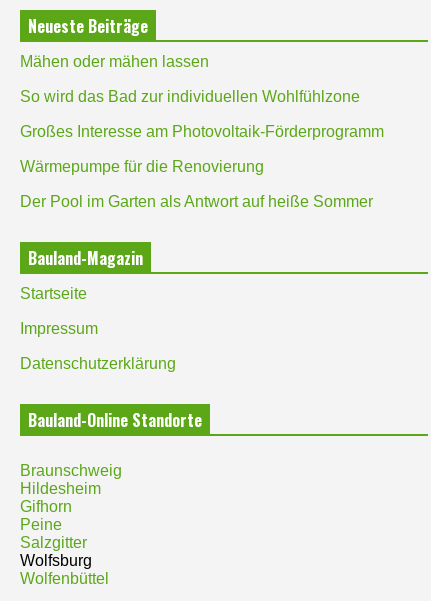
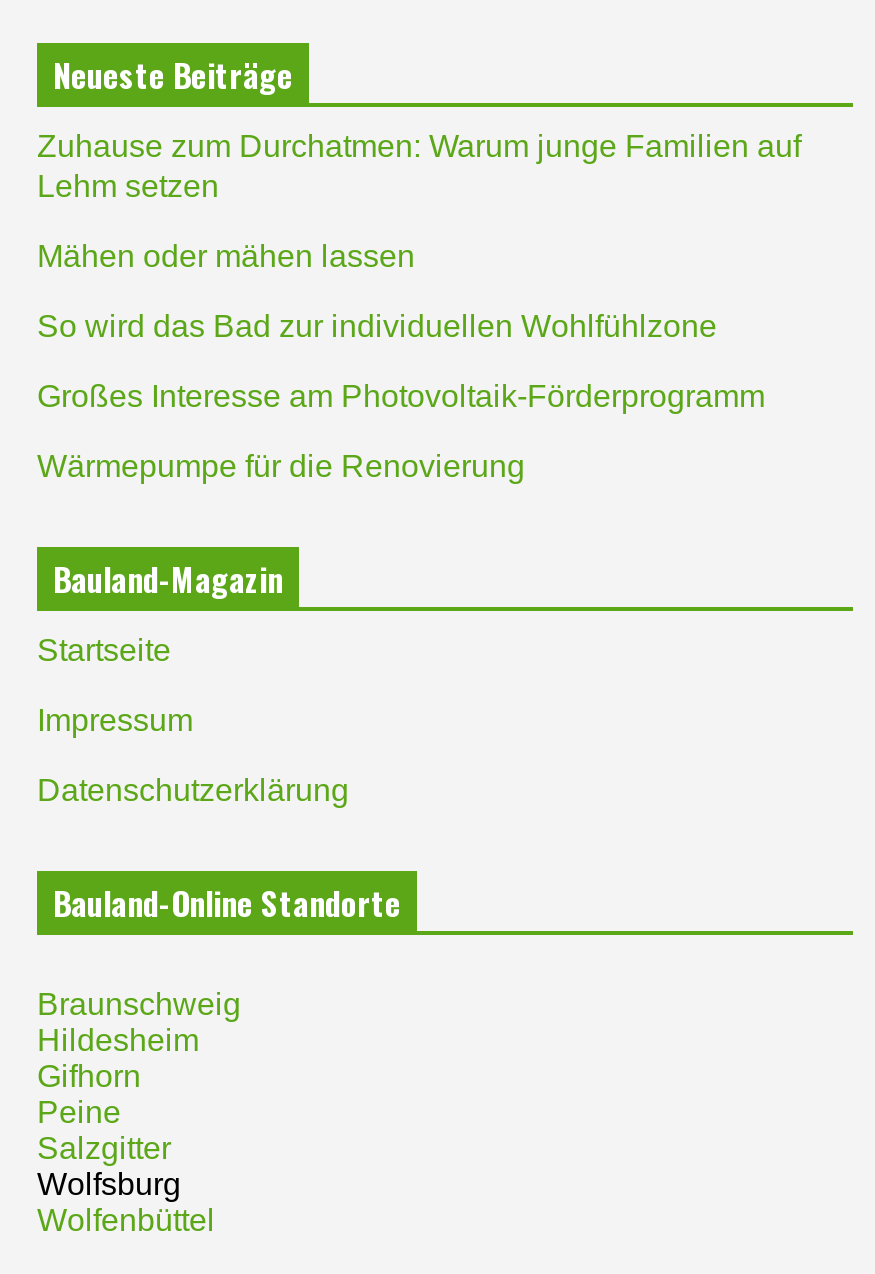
none -> [37,129,801,203] Zuhause zum Durchatmen: Warum junge Familien auf | Lehm setzen
moved [20,53,384,175] -> [37,239,765,483]: Mähen oder mähen lassen | So wird das Bad zur individuellen Wohlfühlzone | Großes Interesse am Photovoltaik-Förderprogramm | Wärmepumpe für die Renovierung
[20,193,373,210] Der Pool im Garten als Antwort auf heiße Sommer -> none

